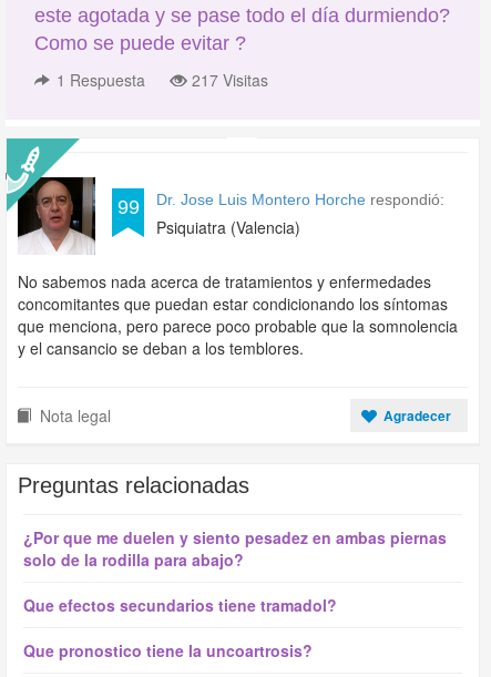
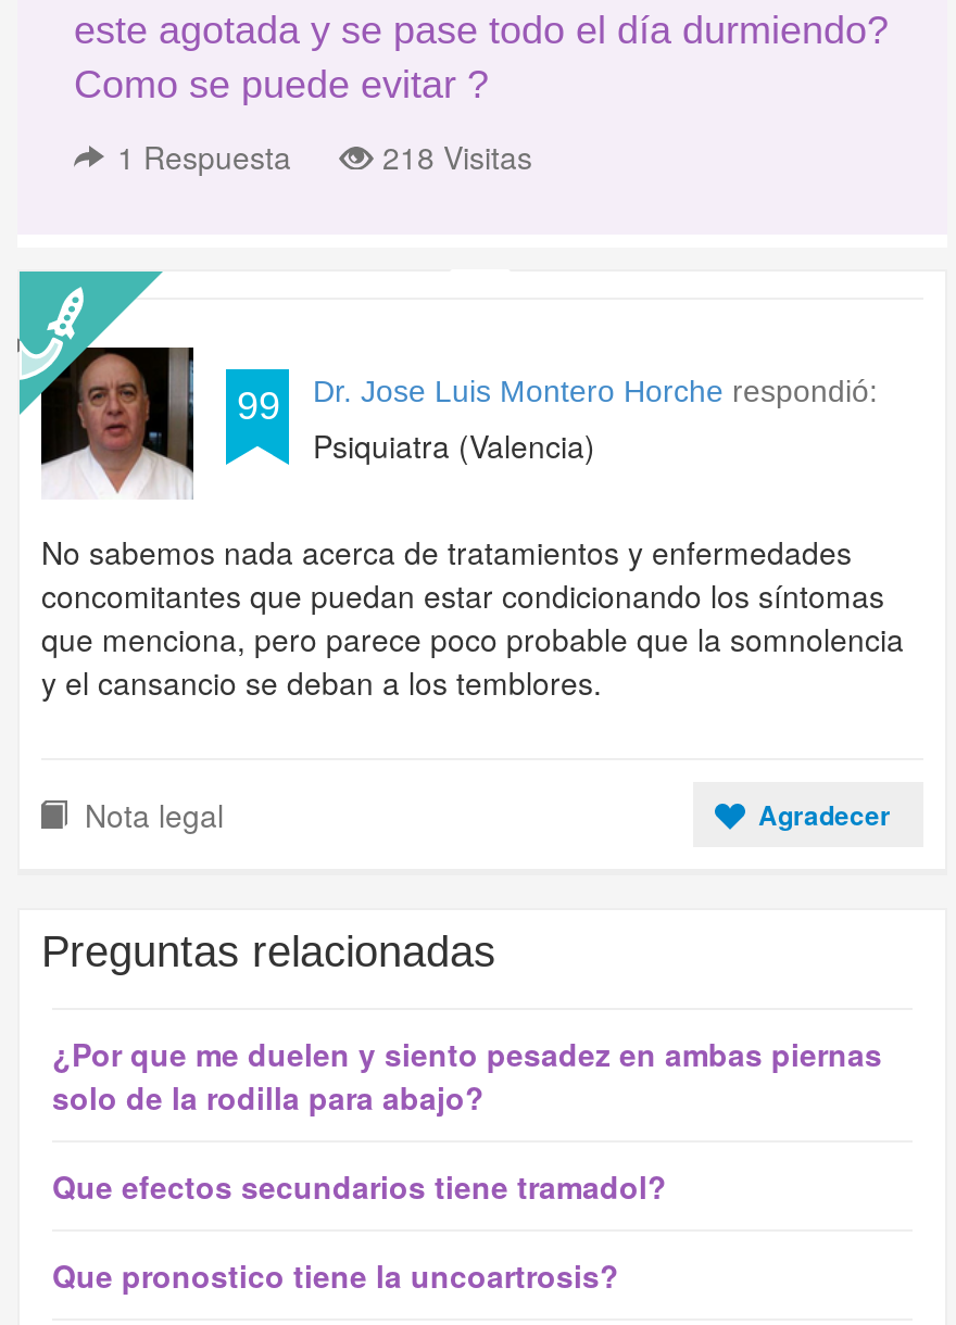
[192,69,268,91] 217 Visitas -> [382,135,532,178] 218 Visitas

